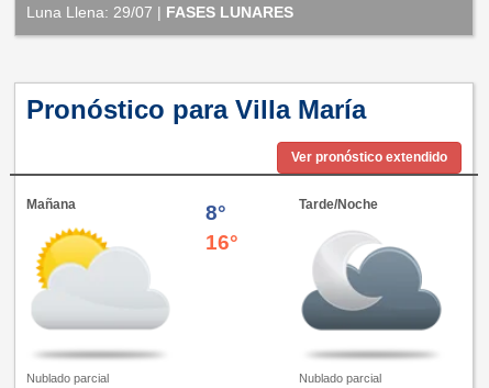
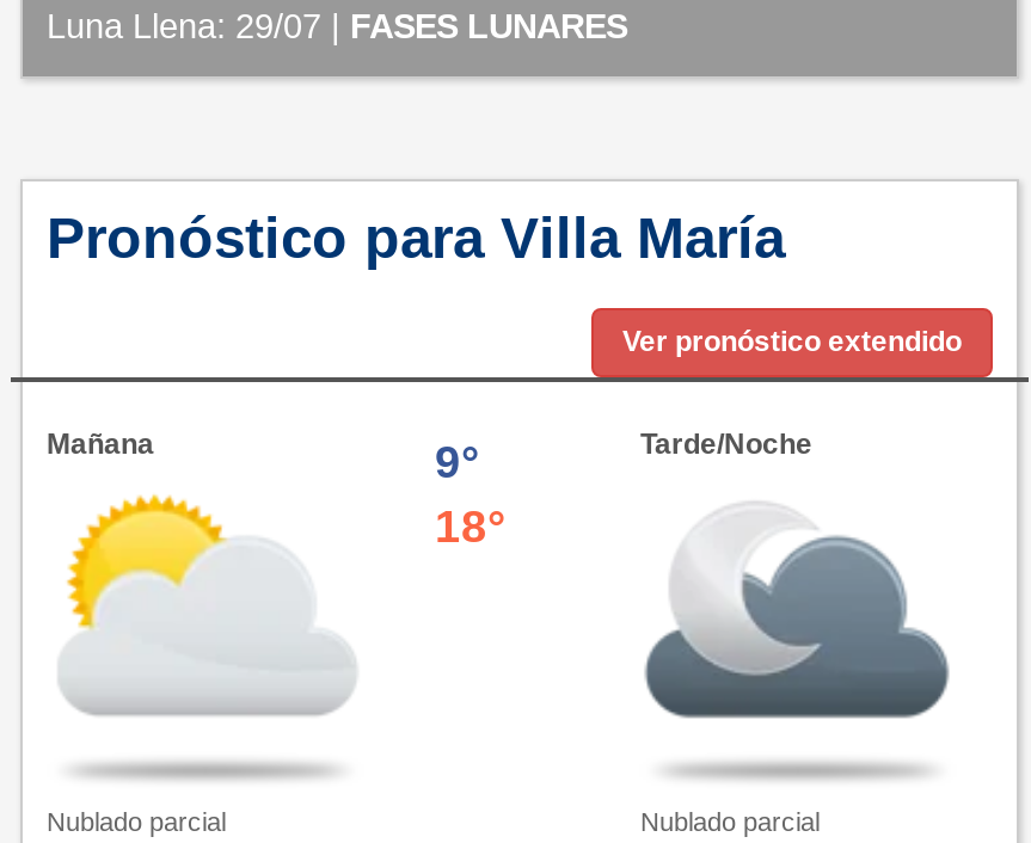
[205,202,226,225] 8° -> [435,438,480,488] 9°
[205,231,238,254] 16° -> [435,502,507,553] 18°

